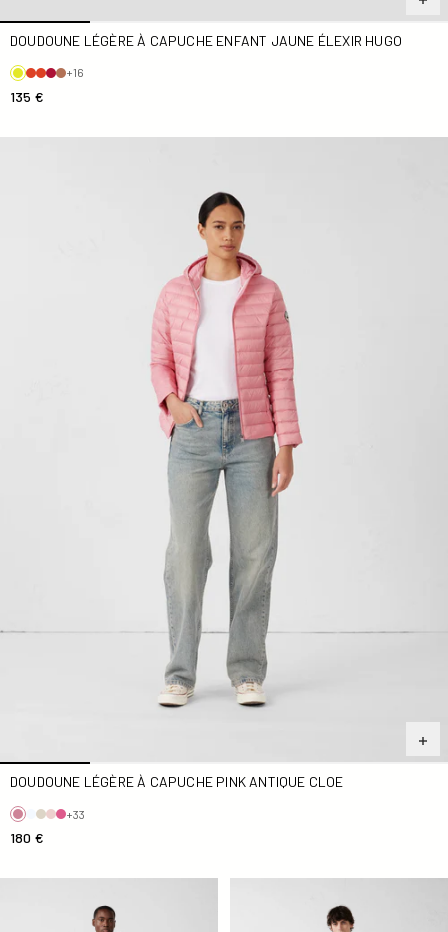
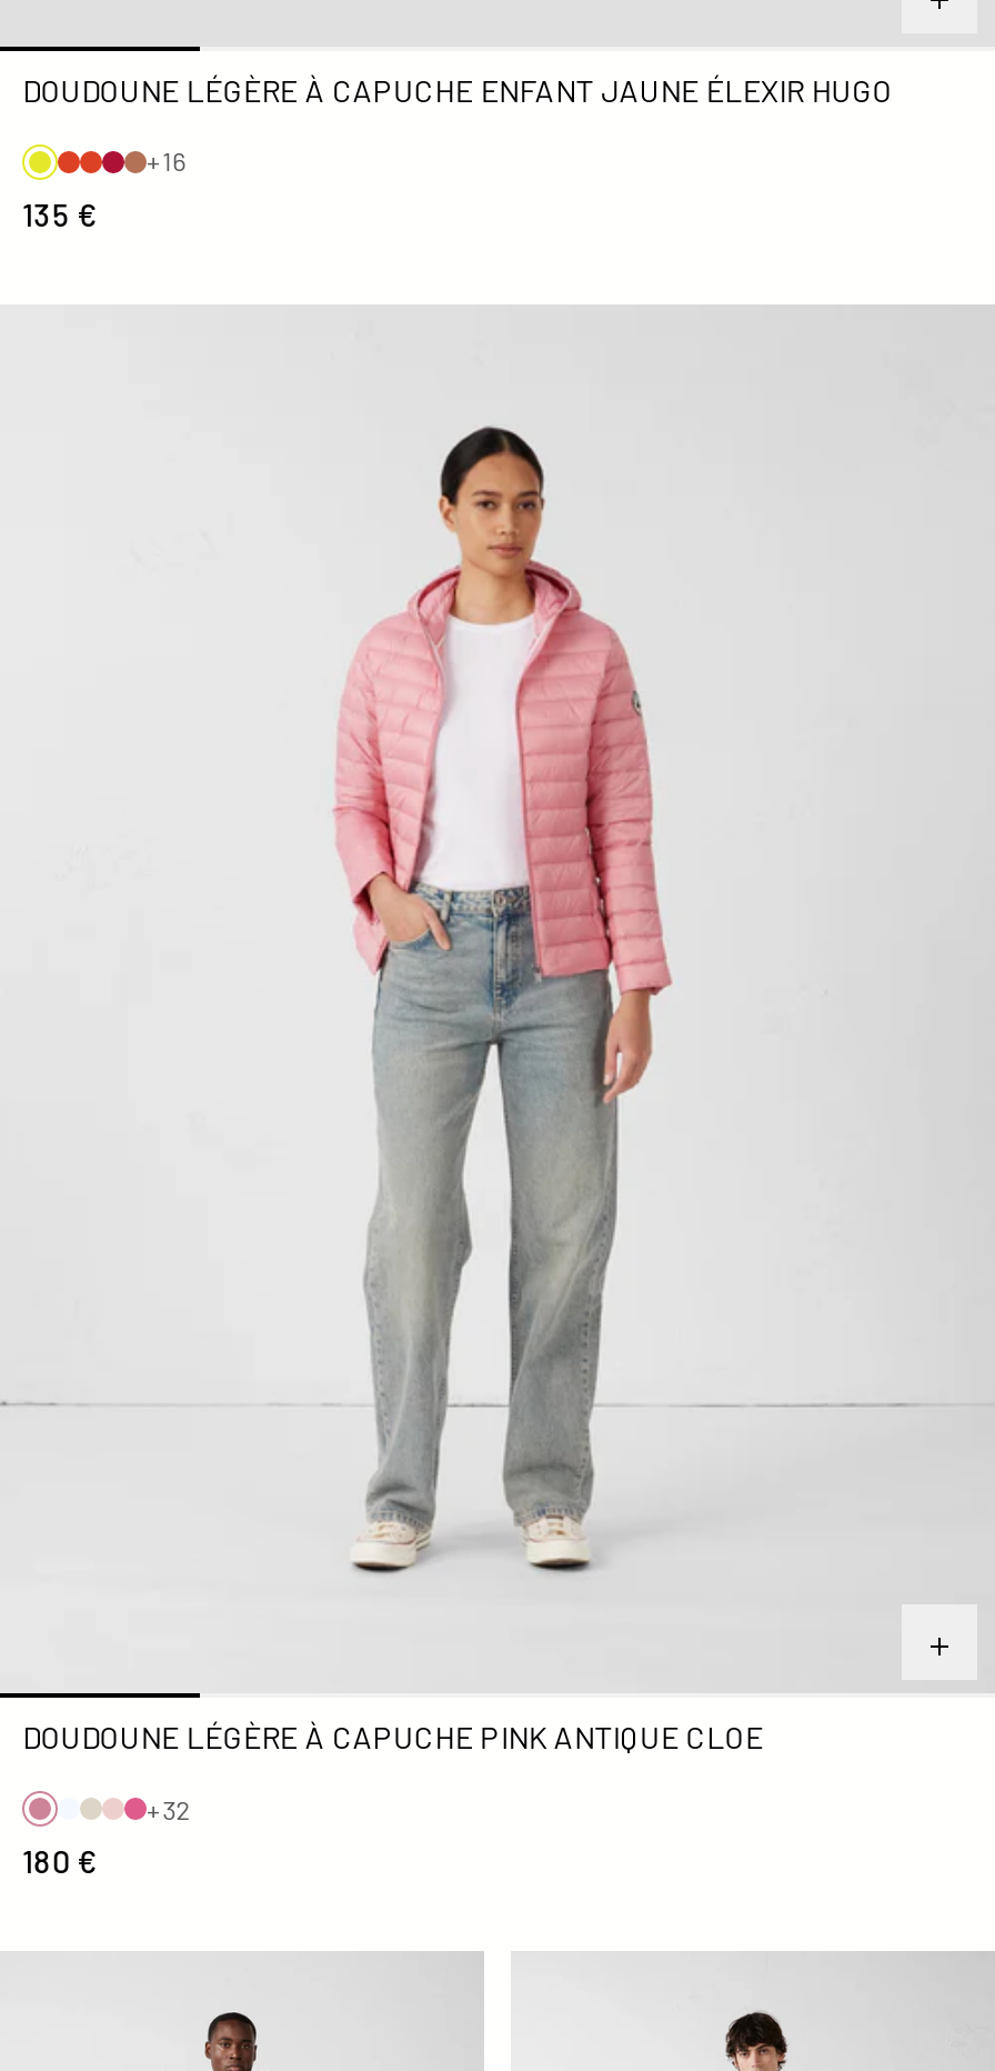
[66,806,86,820] +33 -> [147,1792,192,1823] +32

